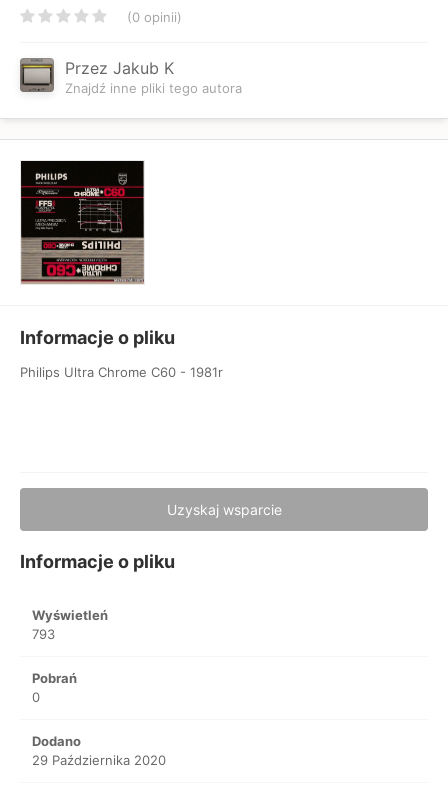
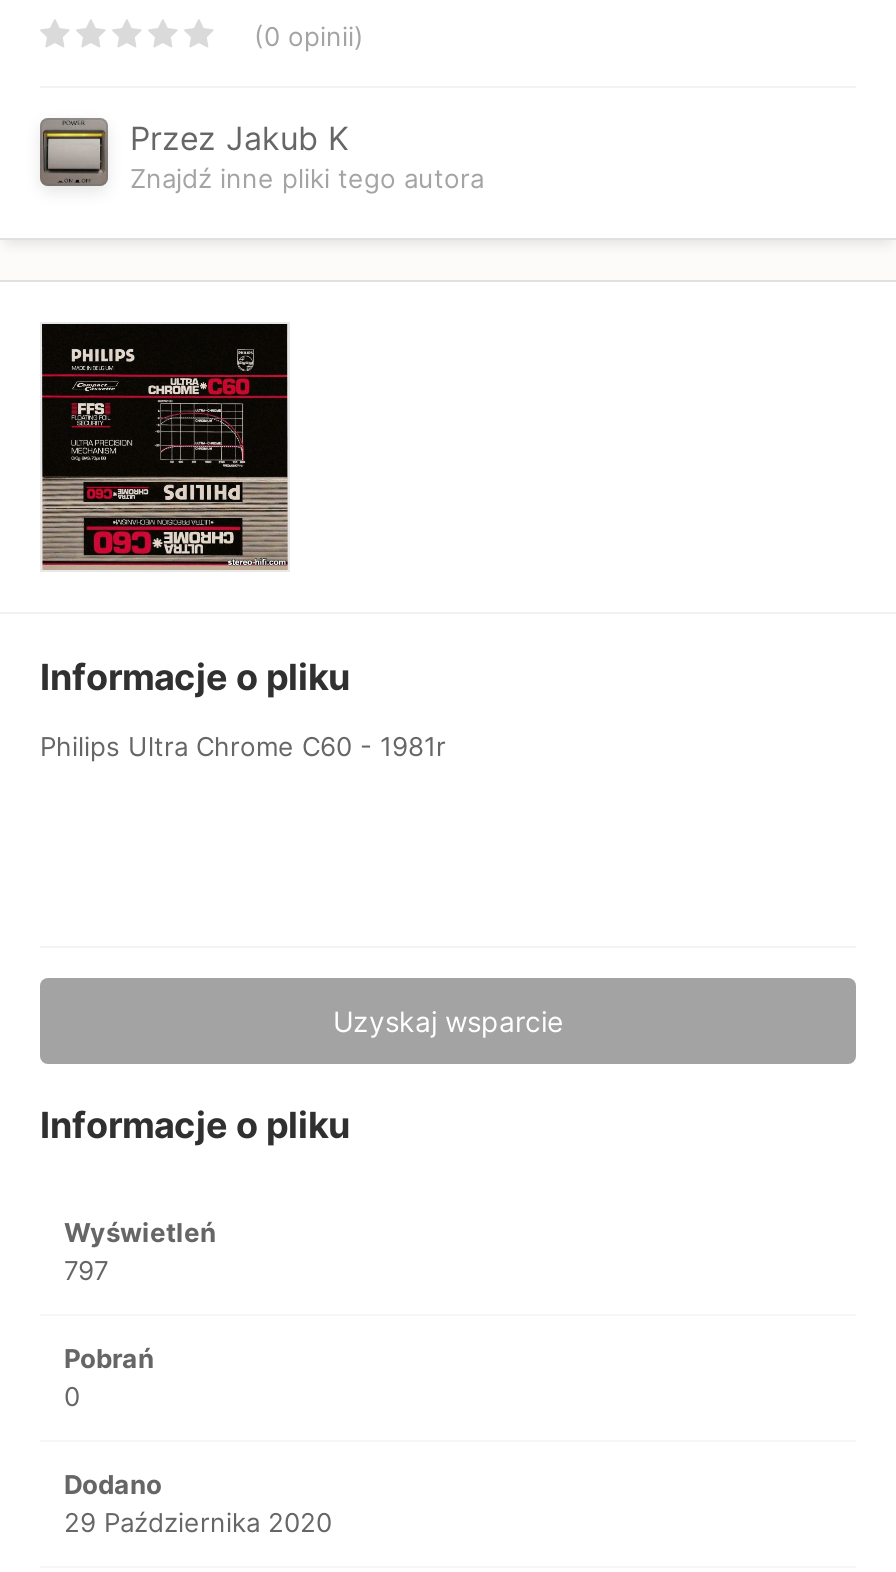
[32,626,55,642] 793 -> [64,1255,108,1287] 797

